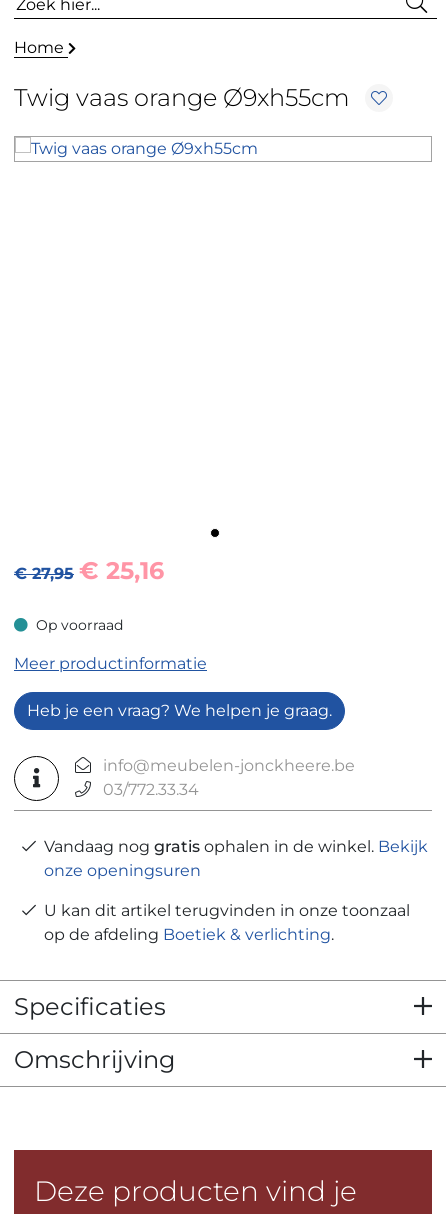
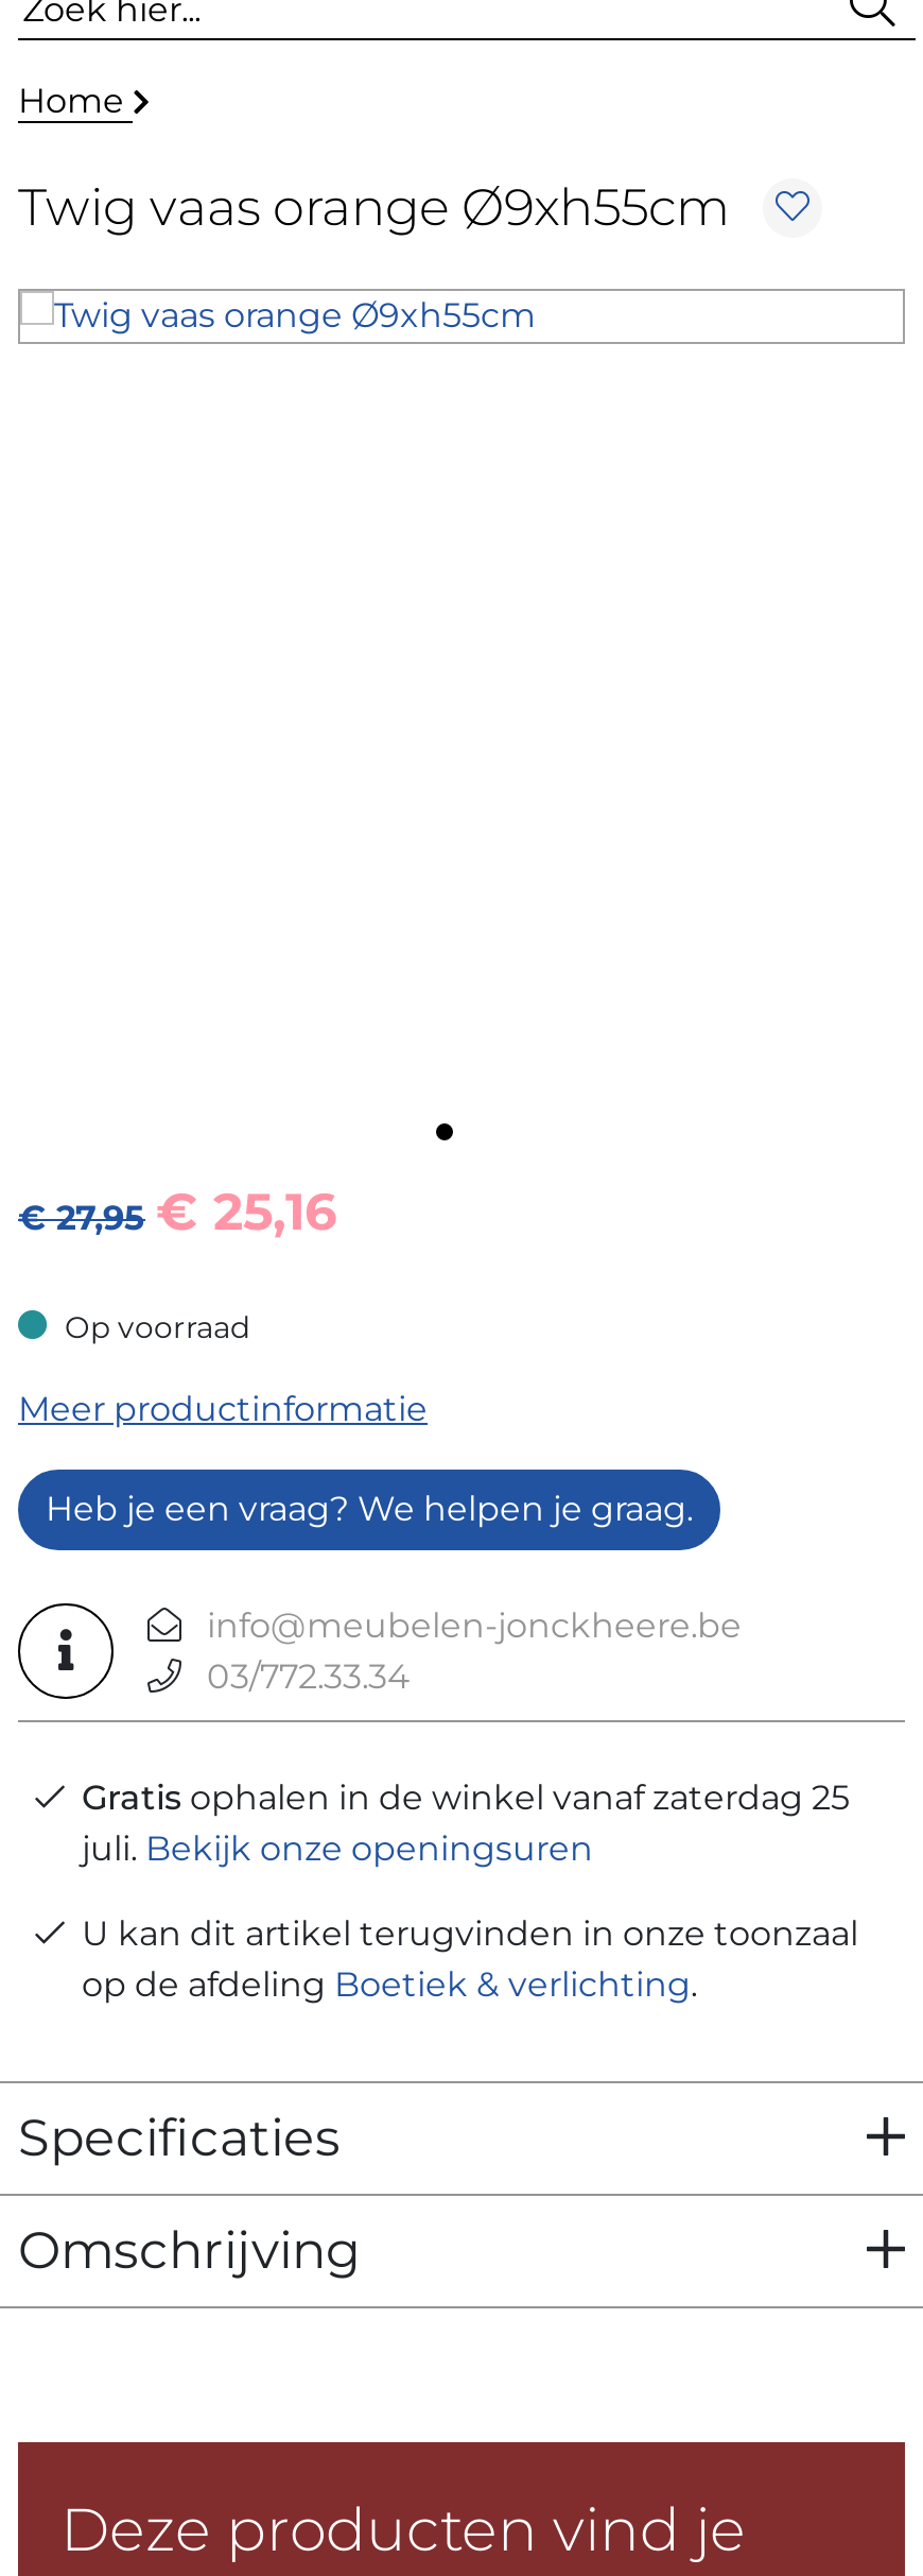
[44,837,428,880] Vandaag nog gratis ophalen in de winkel. Bekijk | onze openingsuren -> [82,1778,850,1869] Gratis ophalen in de winkel vanaf zaterdag 25 | juli. Bekijk onze openingsuren

